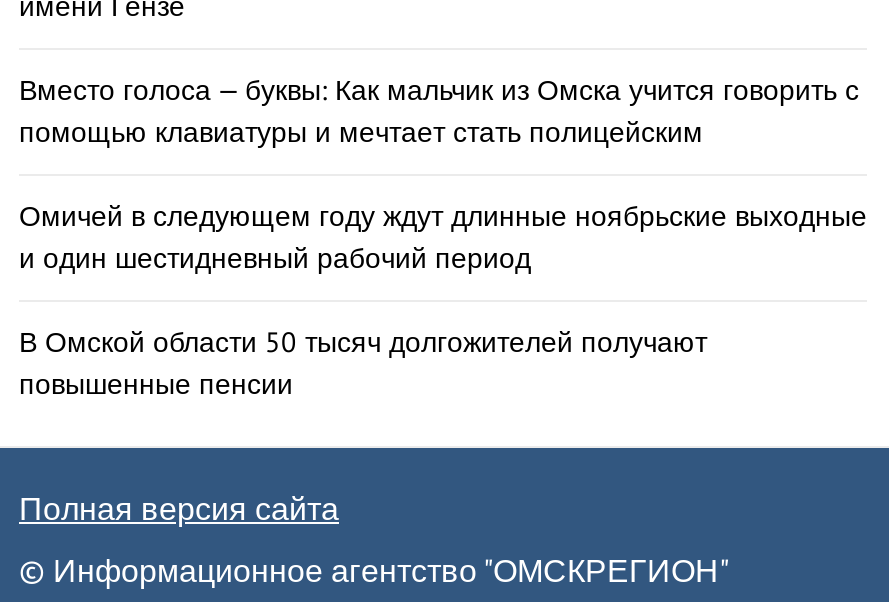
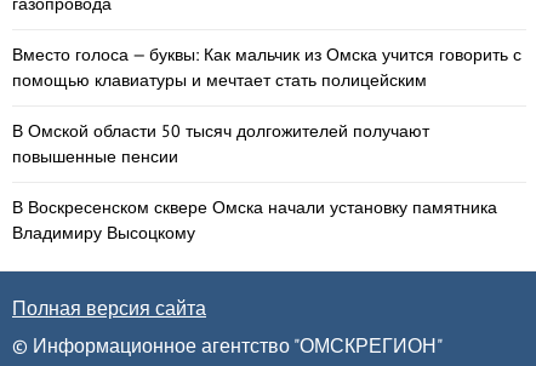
[19,198,867,276] Омичей в следующем году ждут длинные ноябрьские выходные | и один шестидневный рабочий период -> none
moved [19,324,707,402] -> [12,120,429,167]: В Омской области 50 тысяч долгожителей получают | повышенные пенсии
none -> [12,196,497,244] В Воскресенском сквере Омска начали установку памятника | Владимиру Высоцкому

